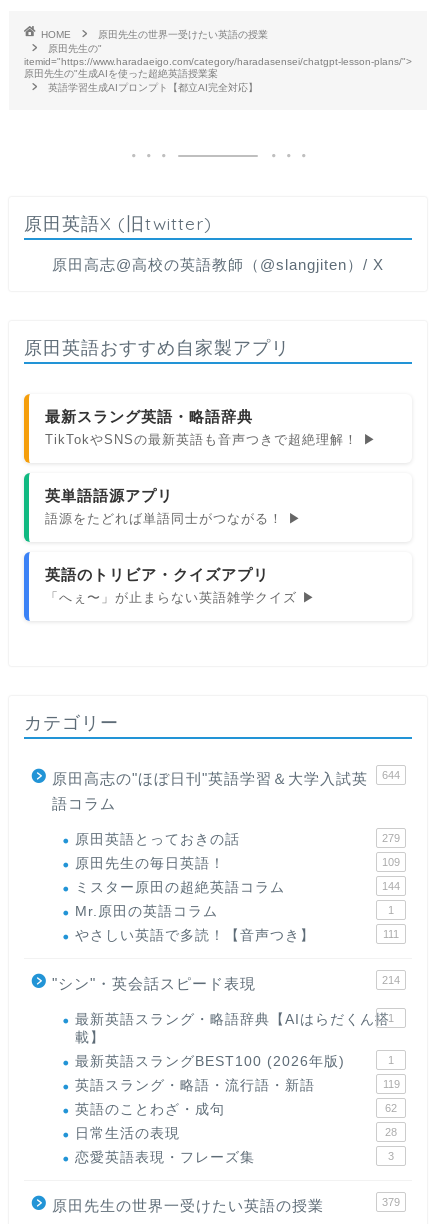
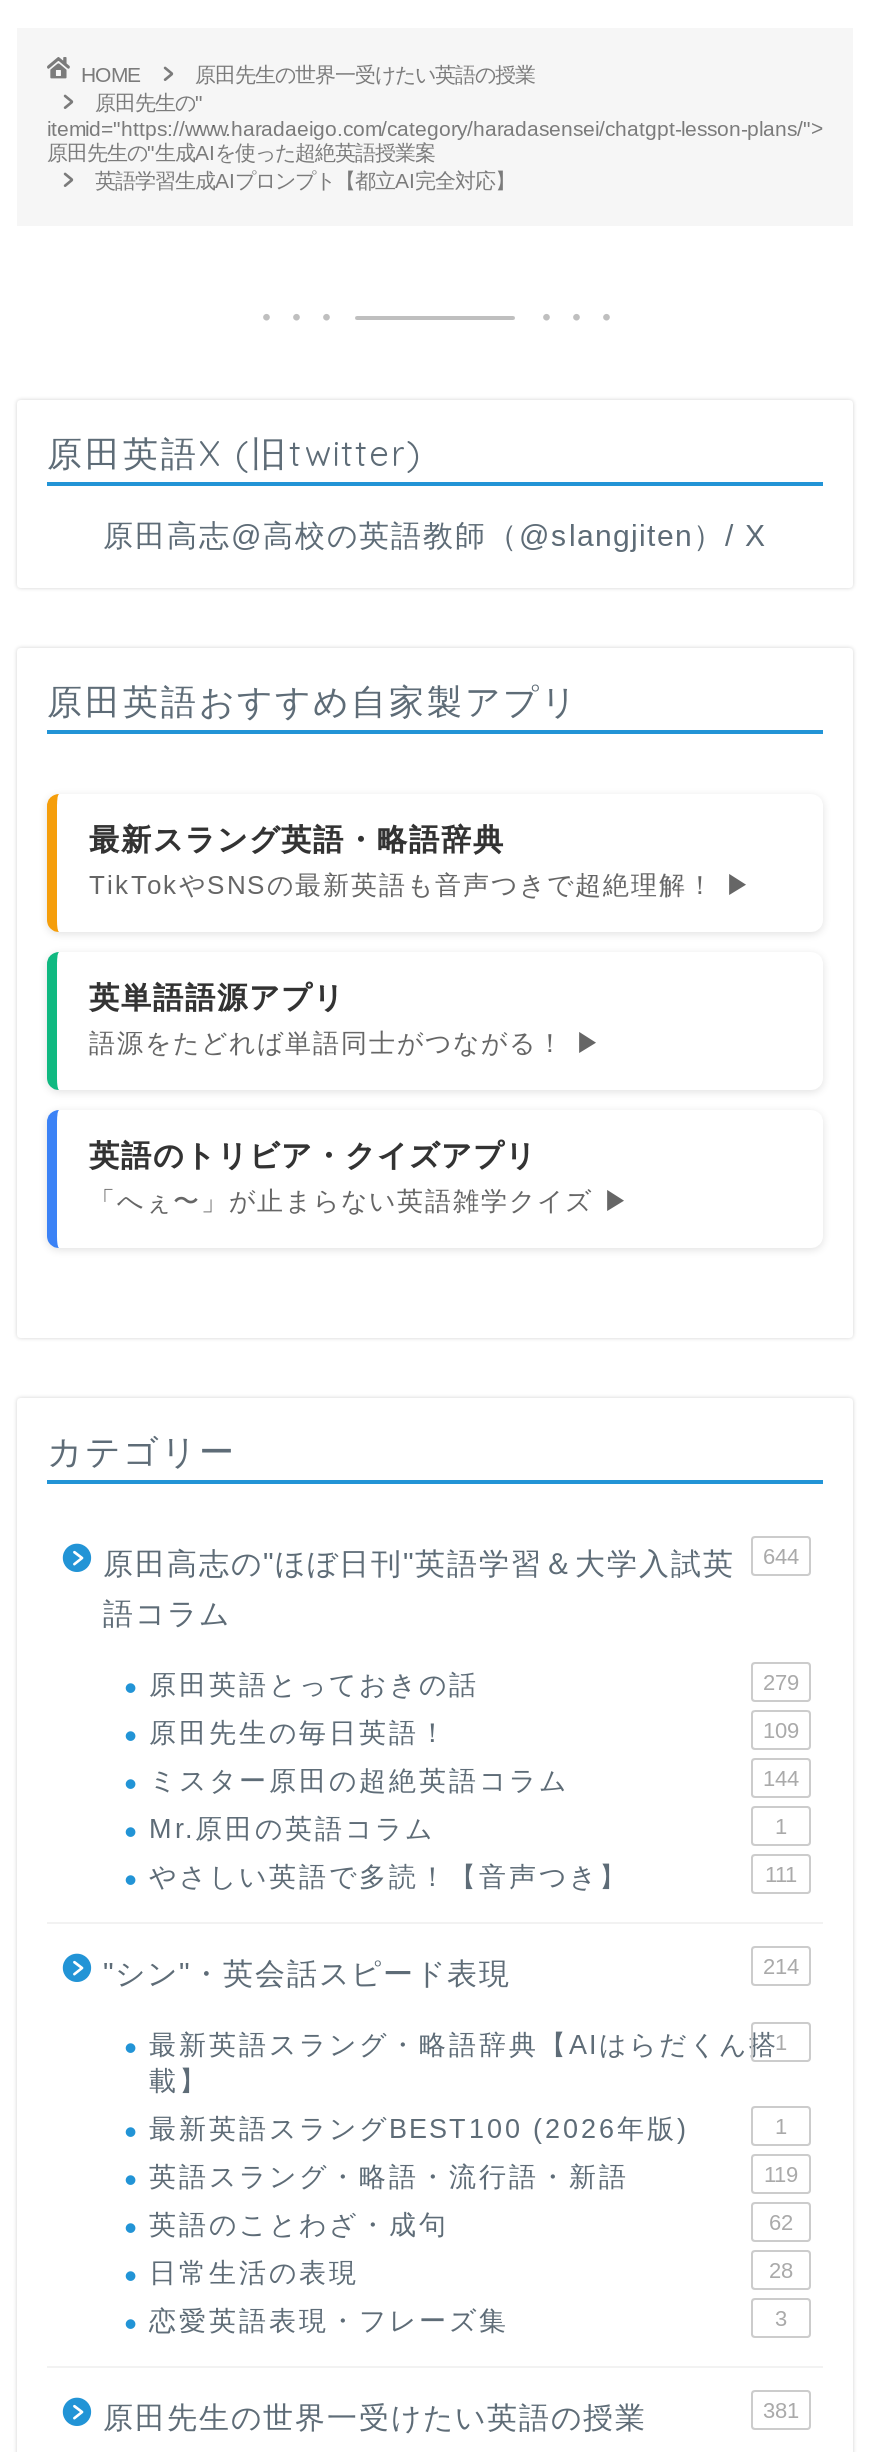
[382,1196,400,1208] 379 -> [763,2398,799,2422] 381

